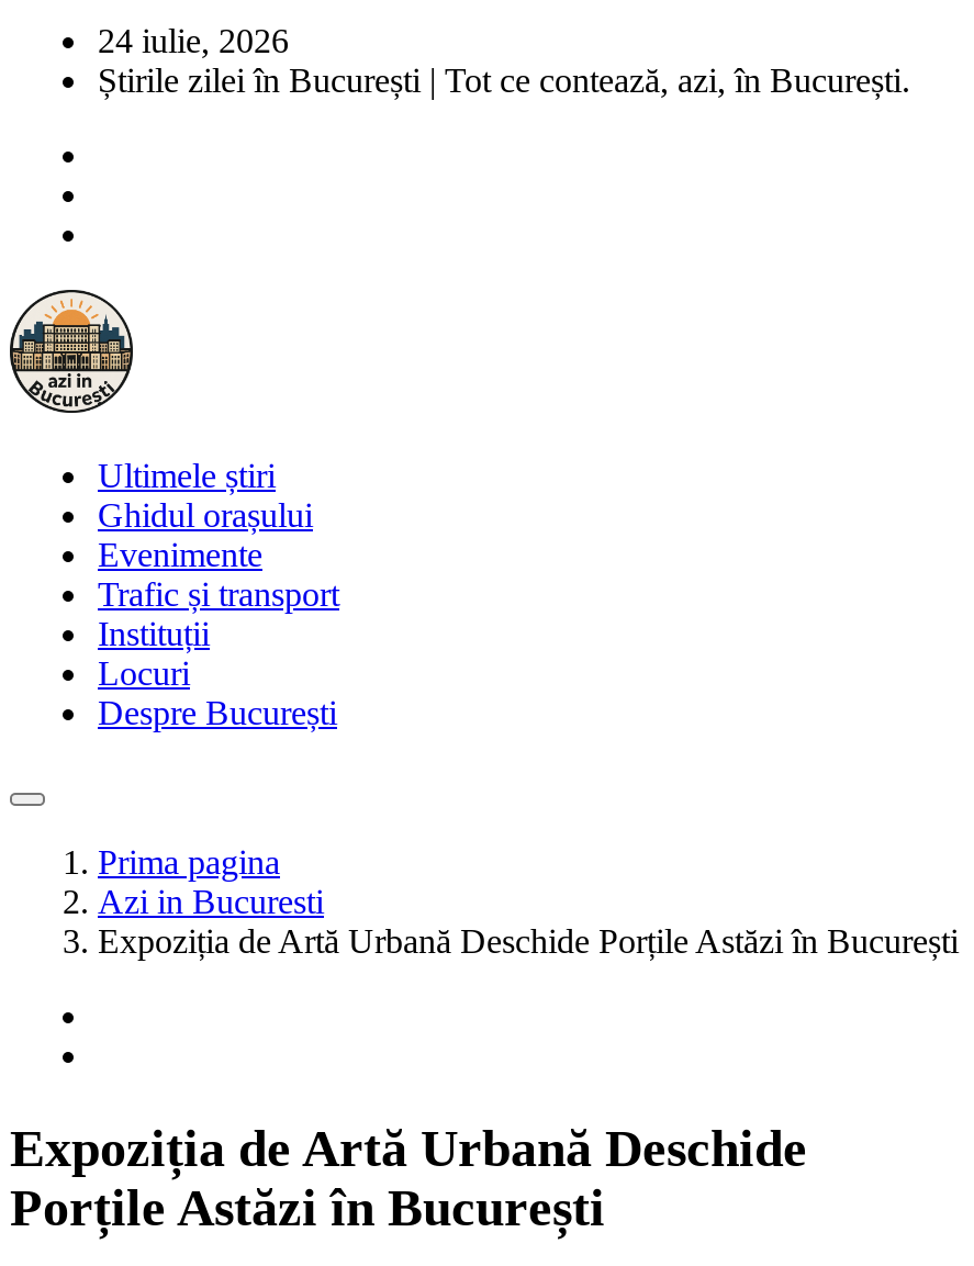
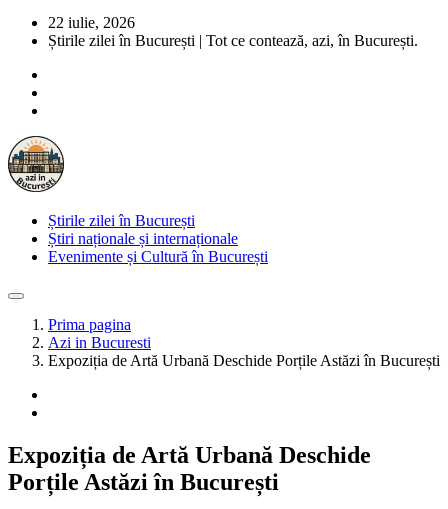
[98,22,289,59] 24 iulie, 2026 -> [48,14,135,31] 22 iulie, 2026
[98,457,339,731] Ultimele știri | Ghidul orașului | Evenimente | Trafic și transport | Instituții | Locuri | Despre București -> [48,212,268,265] Știrile zilei în București | Știri naționale și internaționale | Evenimente și Cultură în București

